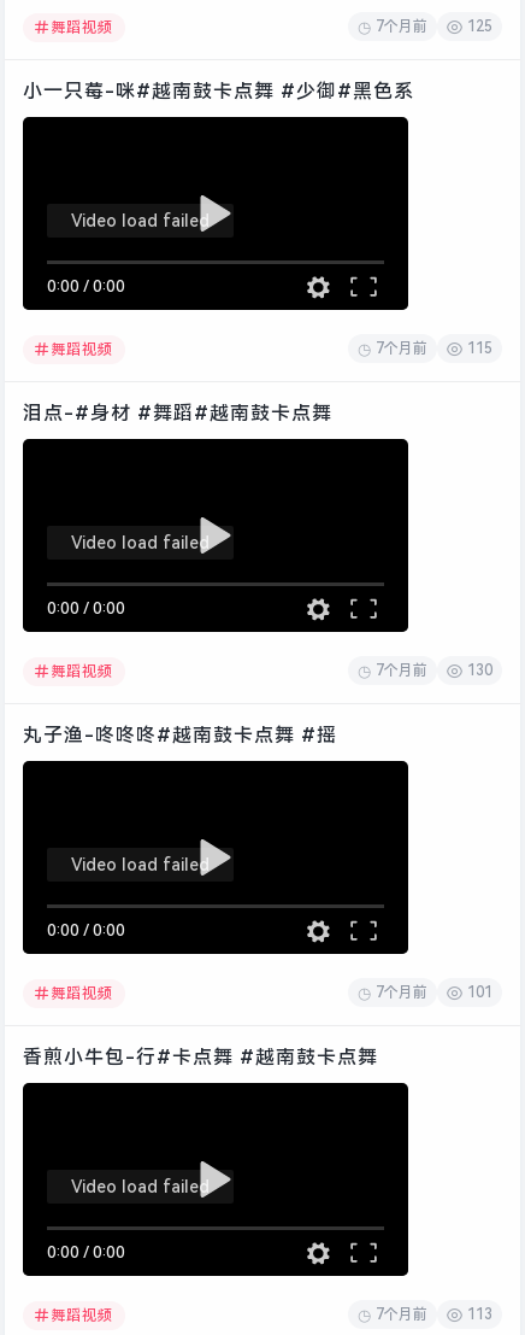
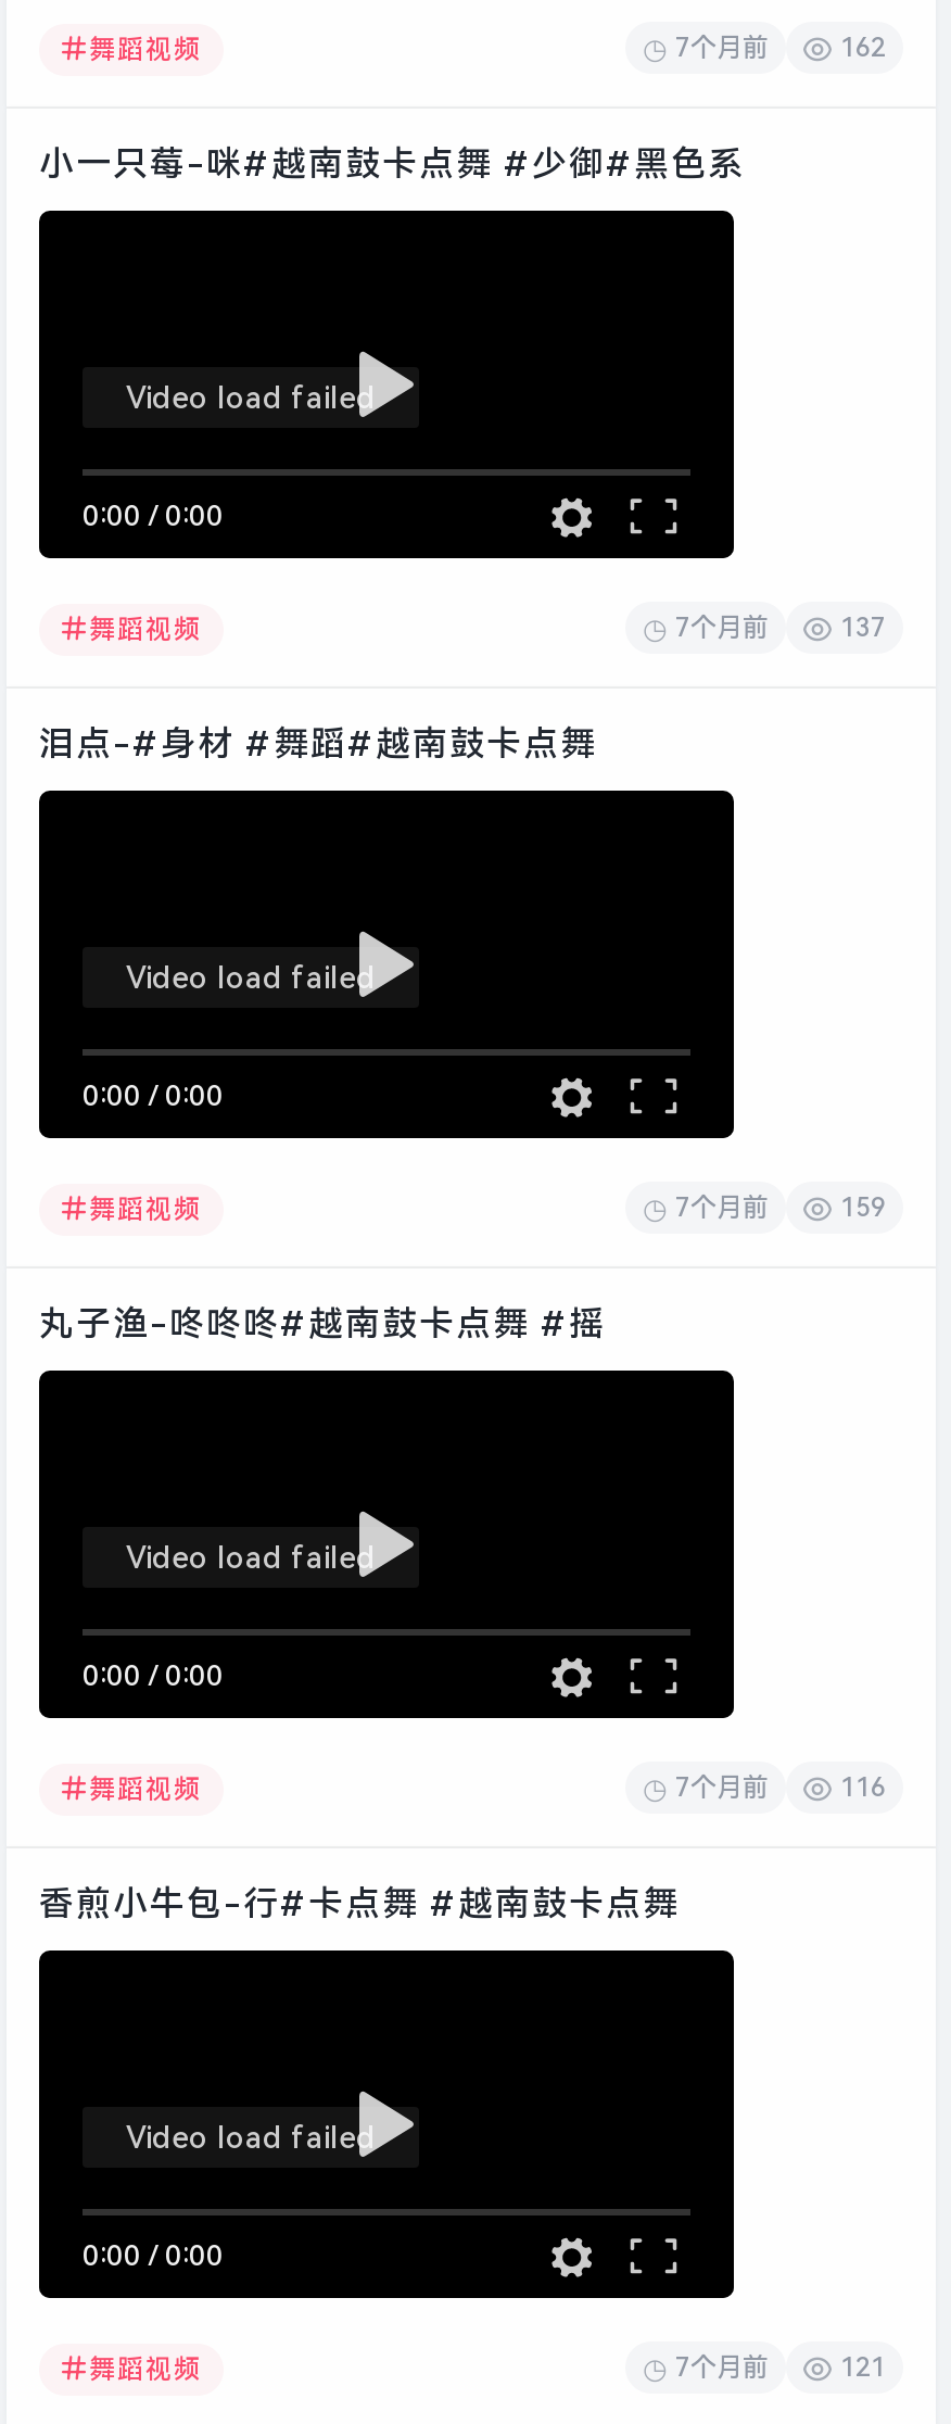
[467,18,492,35] 125 -> [840,33,886,63] 162
[467,340,492,357] 115 -> [840,613,886,643] 137
[467,662,492,679] 130 -> [840,1193,886,1223] 159
[467,984,492,1001] 101 -> [840,1773,886,1803] 116
[467,1306,492,1323] 113 -> [840,2353,886,2383] 121

